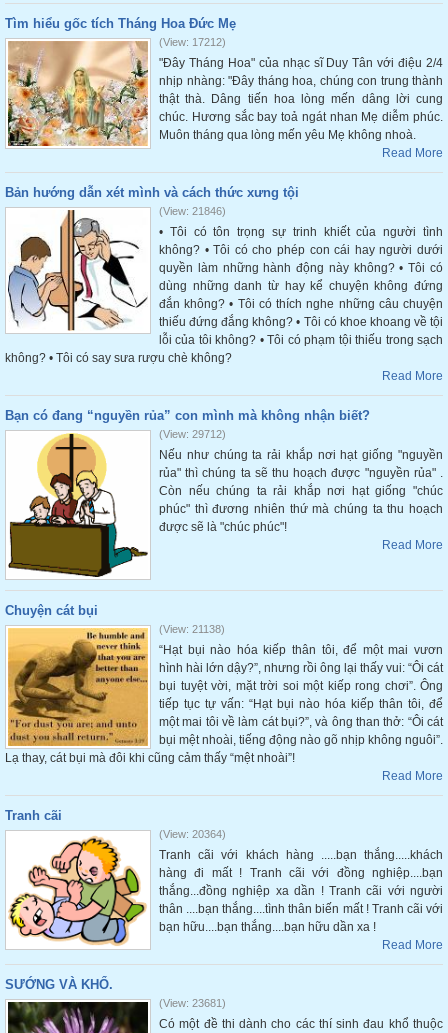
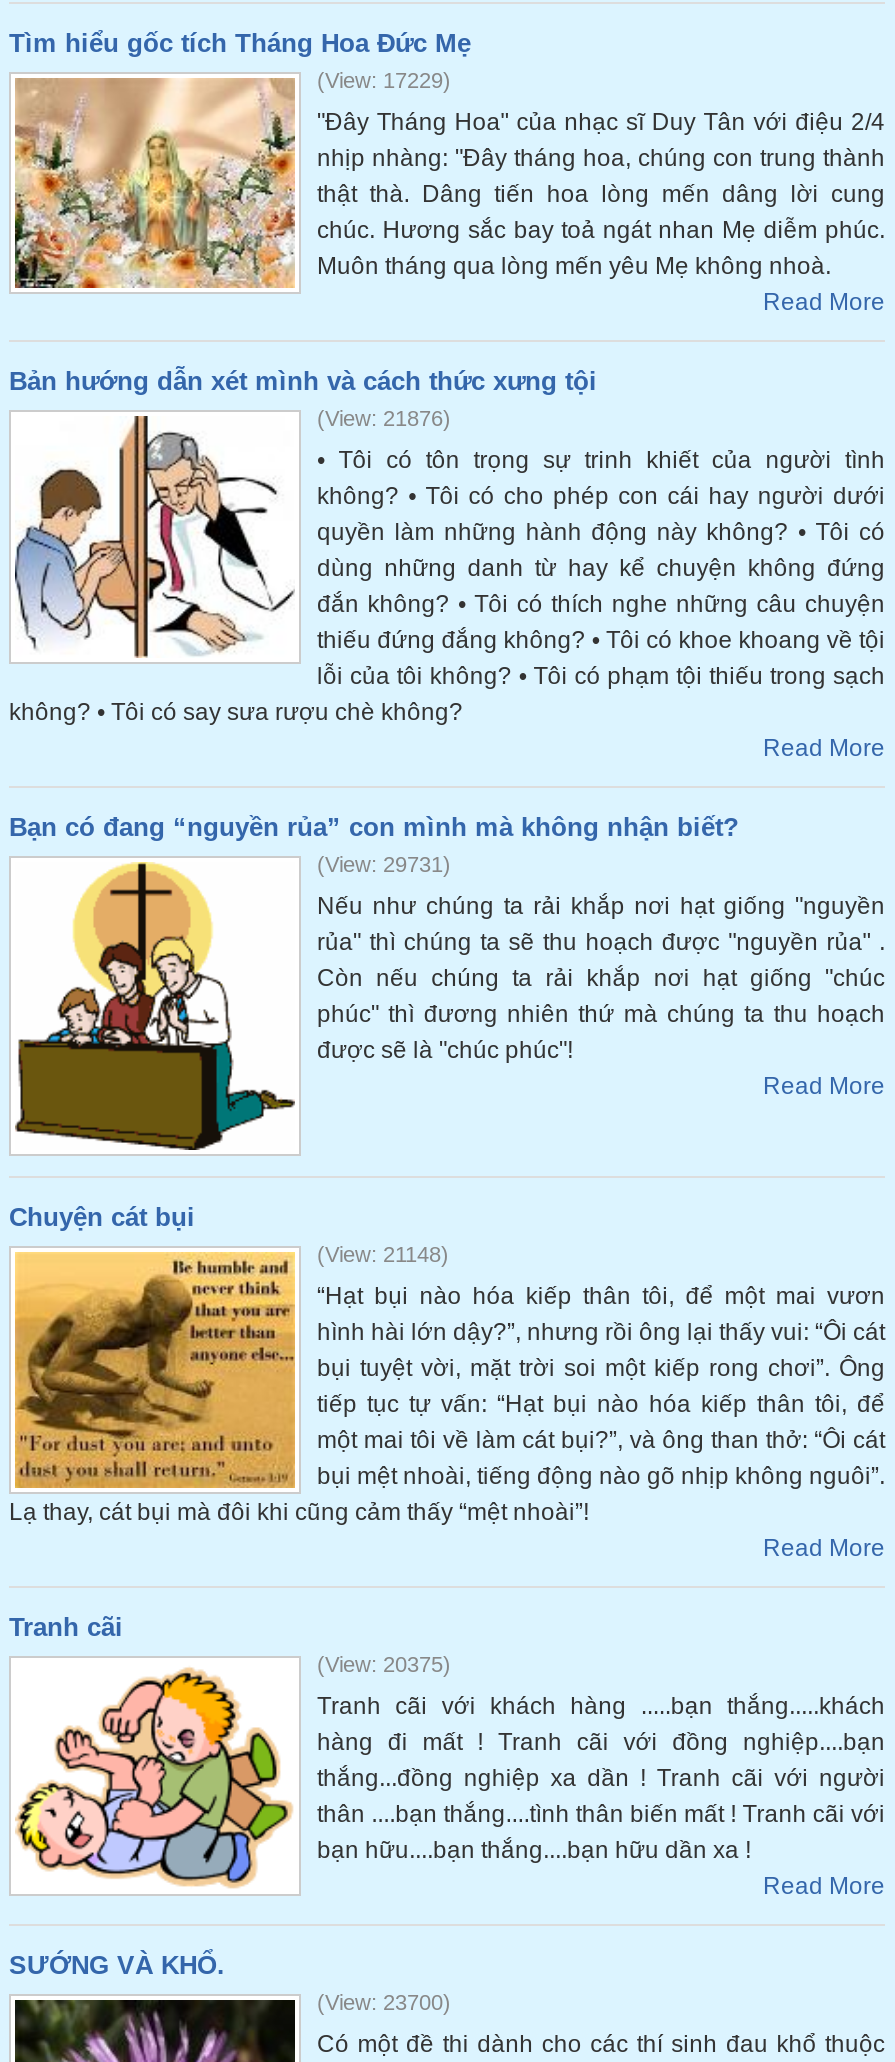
[159,36,226,48] (View: 17212) -> [317,68,451,92] (View: 17229)
[159,205,226,217] (View: 21846) -> [317,406,451,430] (View: 21876)
[159,428,226,440] (View: 29712) -> [317,852,451,876] (View: 29731)
[159,623,225,635] (View: 21138) -> [317,1242,449,1266] (View: 21148)
[159,828,226,840] (View: 20364) -> [317,1652,451,1676] (View: 20375)
[159,997,226,1009] (View: 23681) -> [317,1990,451,2014] (View: 23700)

